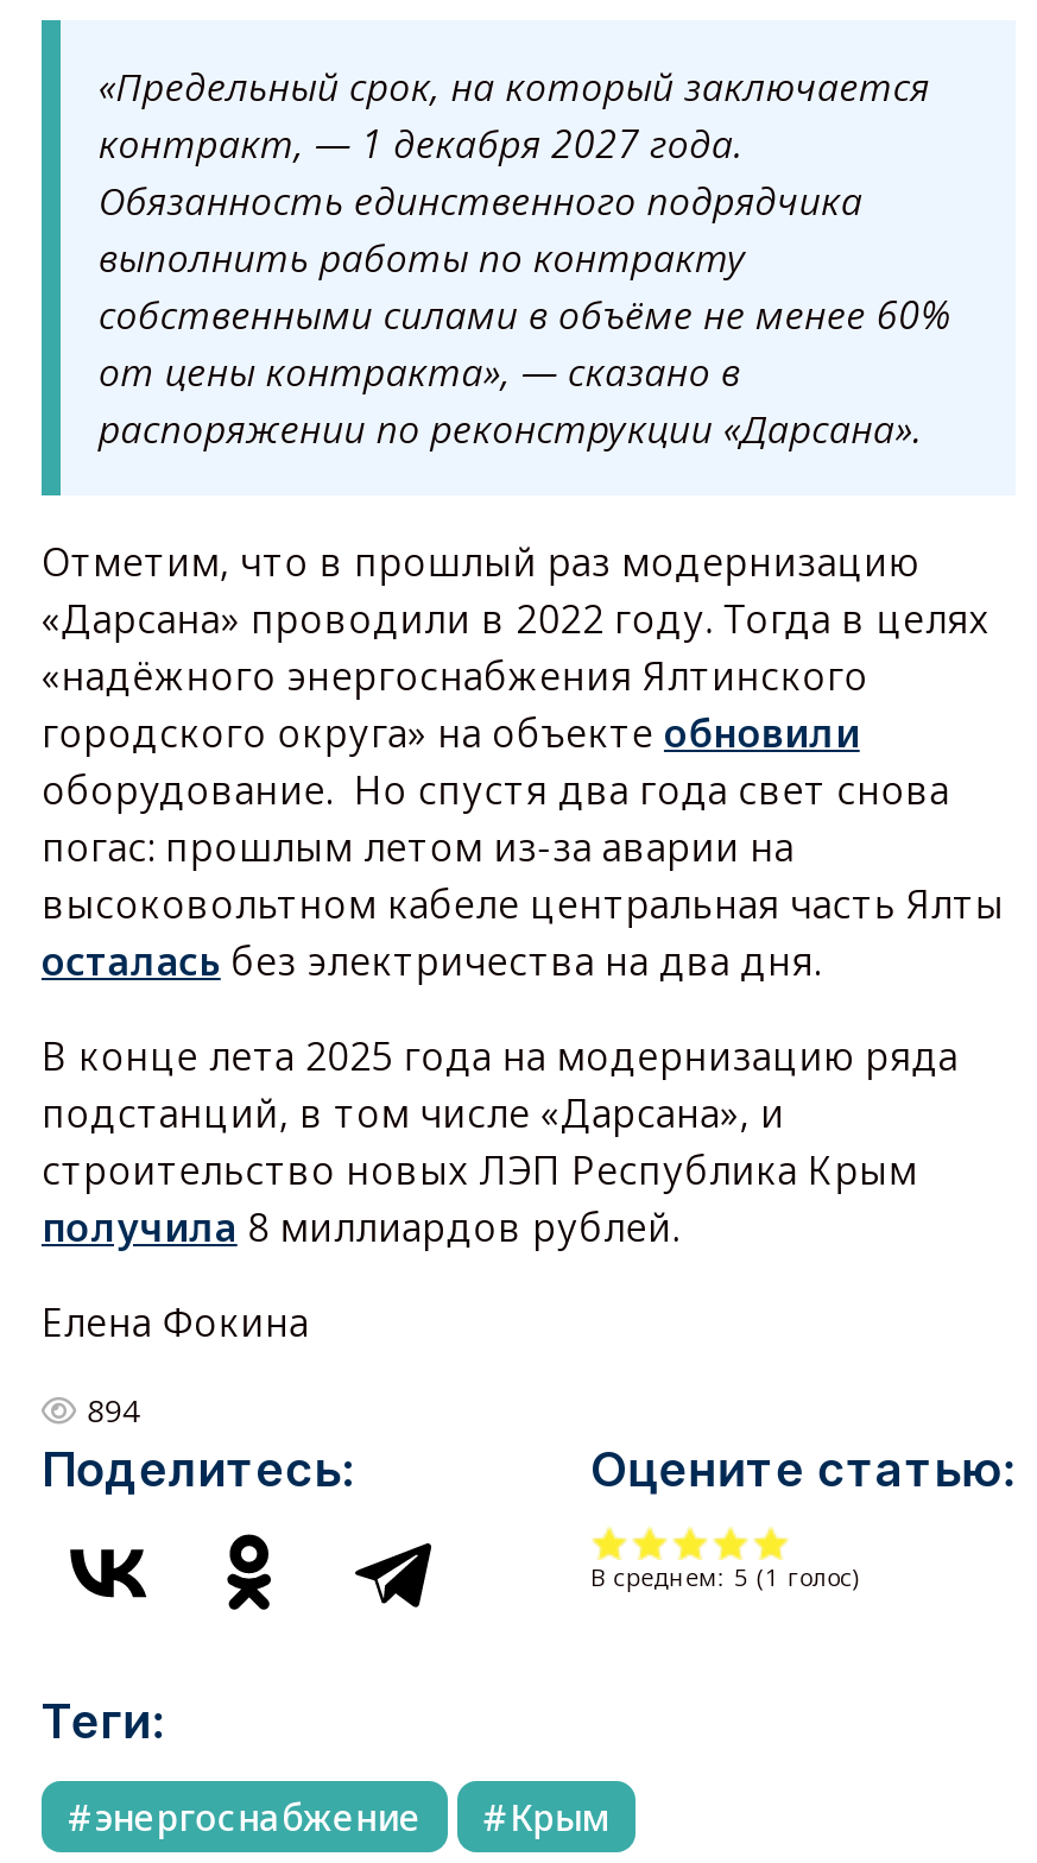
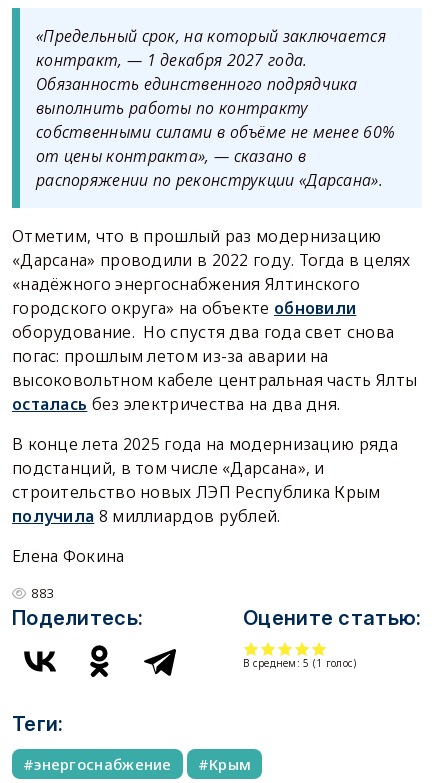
[87,1388,139,1431] 894 -> [31,584,53,602] 883

